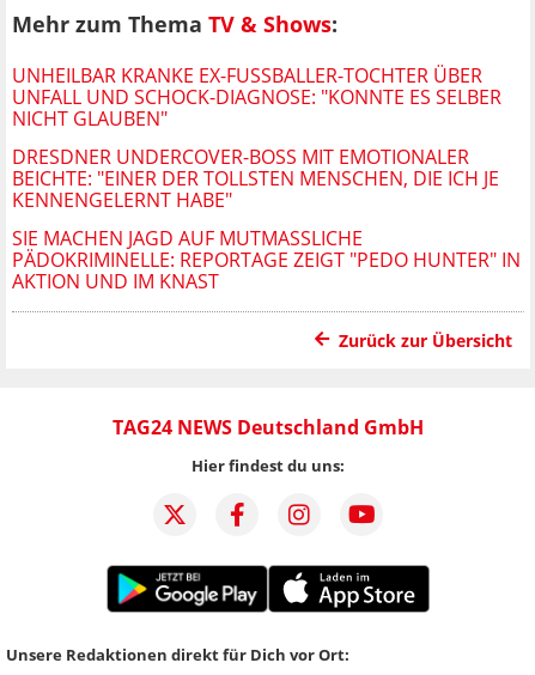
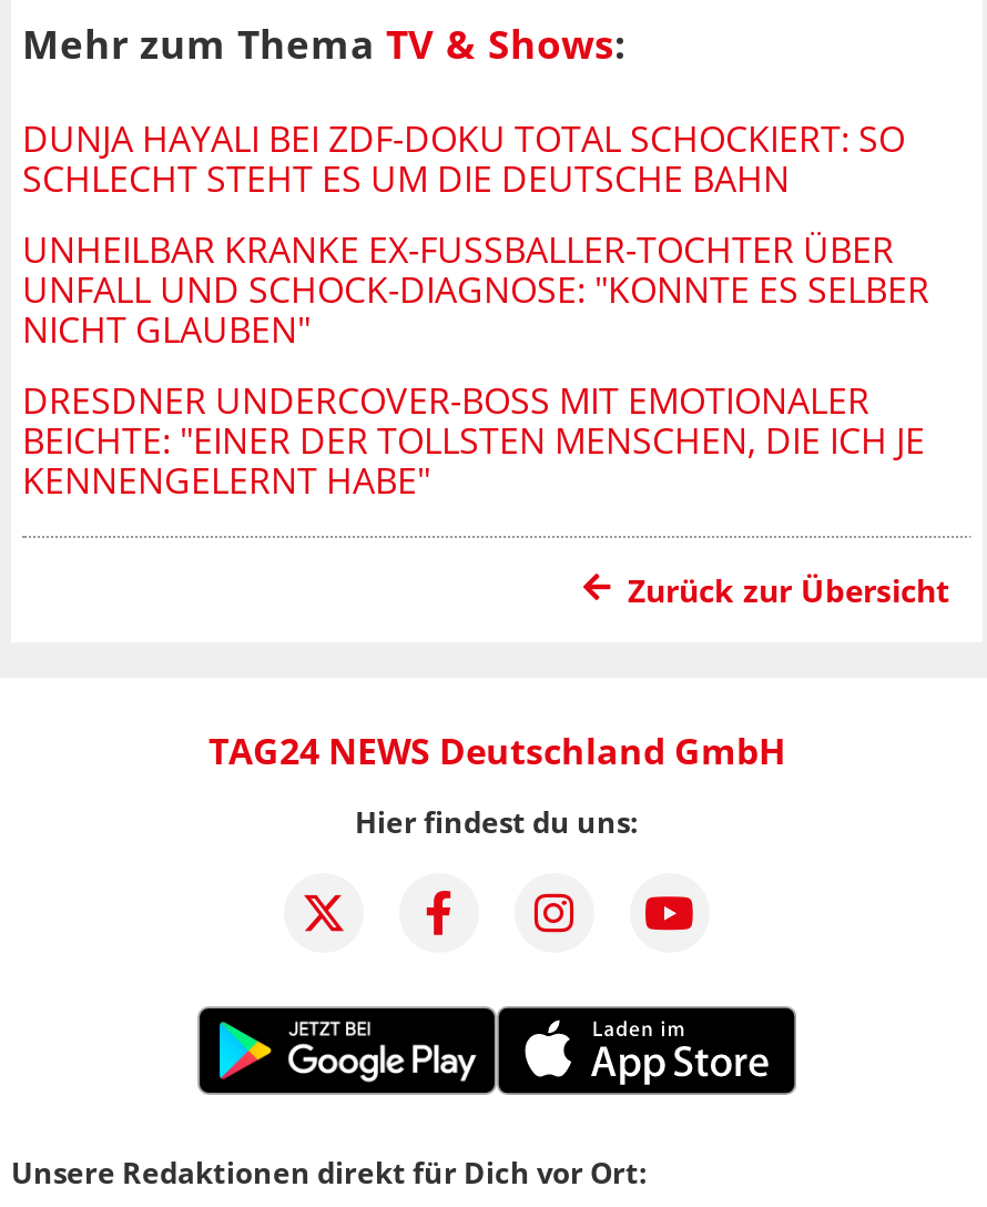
none -> [22,113,905,202] DUNJA HAYALI BEI ZDF-DOKU TOTAL SCHOCKIERT: SO | SCHLECHT STEHT ES UM DIE DEUTSCHE BAHN
moved [12,62,501,213] -> [22,224,929,504]: UNHEILBAR KRANKE EX-FUSSBALLER-TOCHTER ÜBER U | NFALL UND SCHOCK-DIAGNOSE: "KONNTE ES SELBER N | ICHT GLAUBEN" | DRESDNER UNDERCOVER-BOSS MIT EMOTIONALER | BEICHTE: "EINER DER TOLLSTEN MENSCHEN, DIE ICH JE | KENNENGELERNT HABE"
[12,225,521,294] SIE MACHEN JAGD AUF MUTMASSLICHE P | ÄDOKRIMINELLE: REPORTAGE ZEIGT "PEDO HUNTER" IN A | KTION UND IM KNAST -> none

